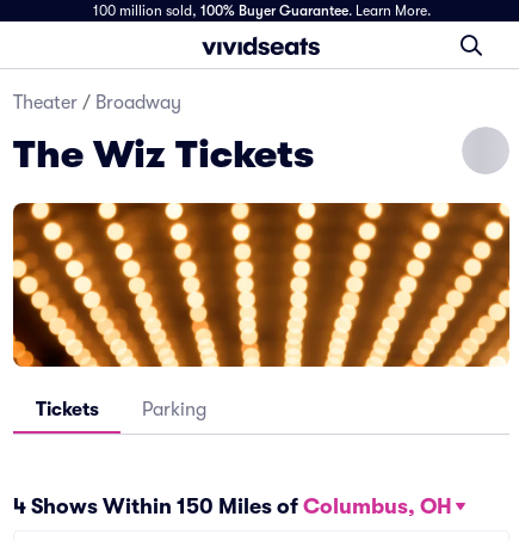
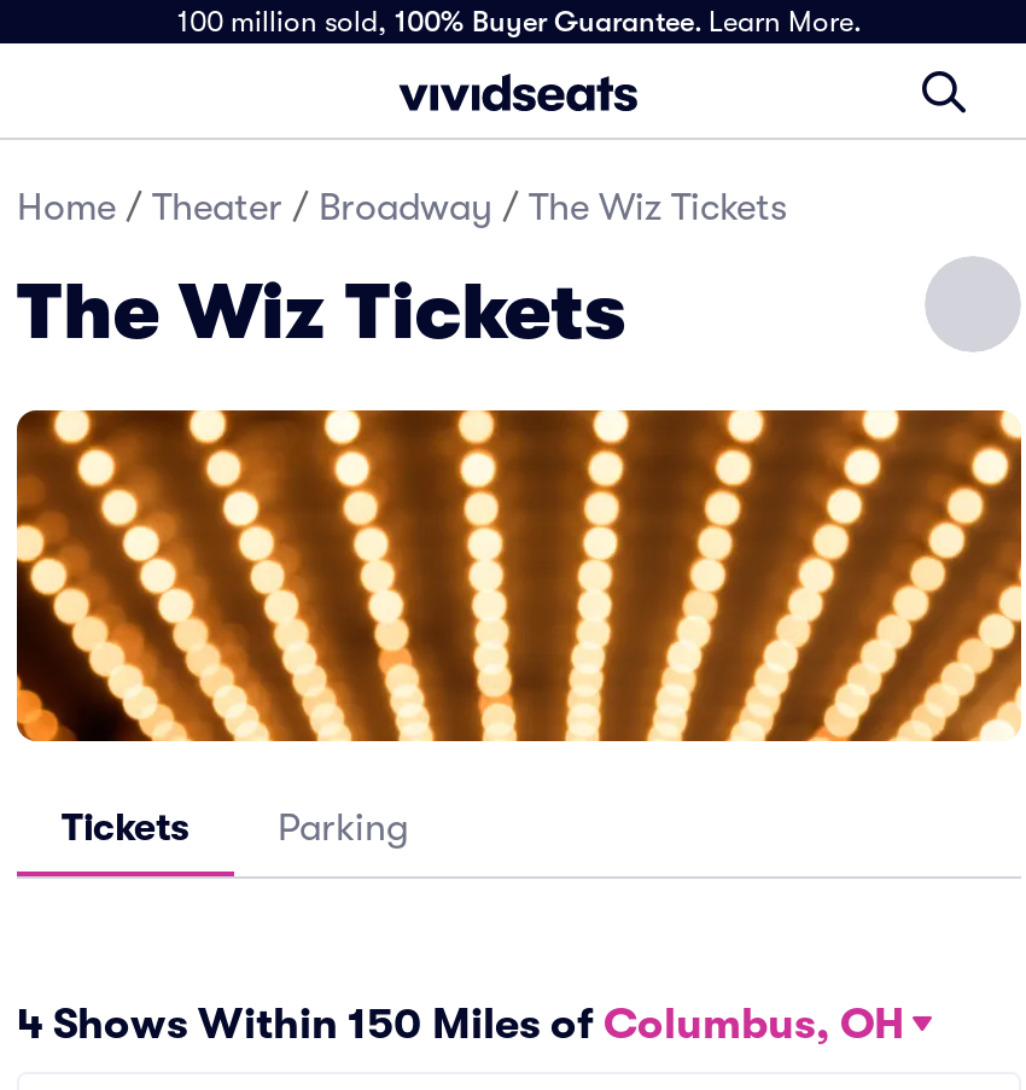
[13,92,181,113] Theater / Broadway -> [17,186,787,229] Home / Theater / Broadway / The Wiz Tickets

